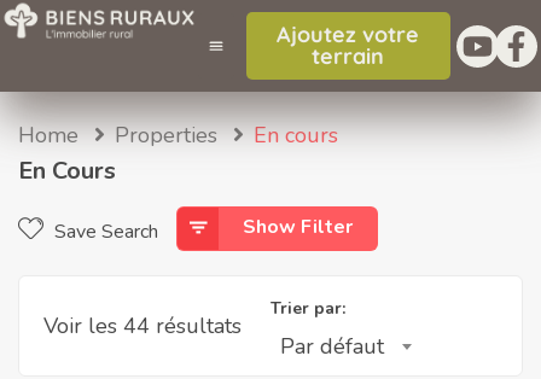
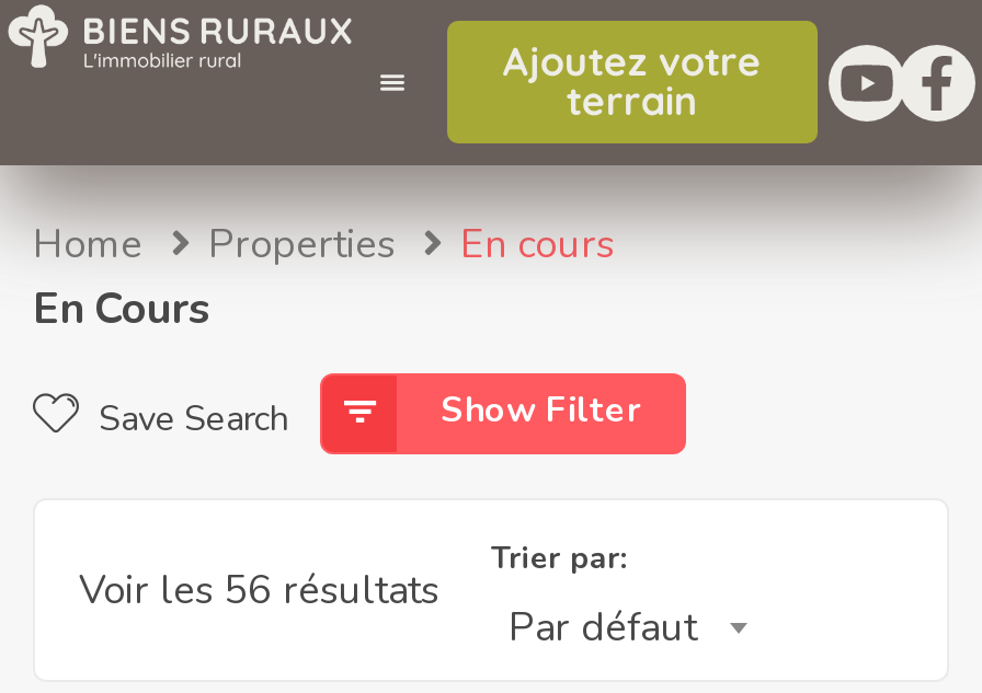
[43,311,242,340] Voir les 44 résultats -> [79,563,438,615] Voir les 56 résultats

